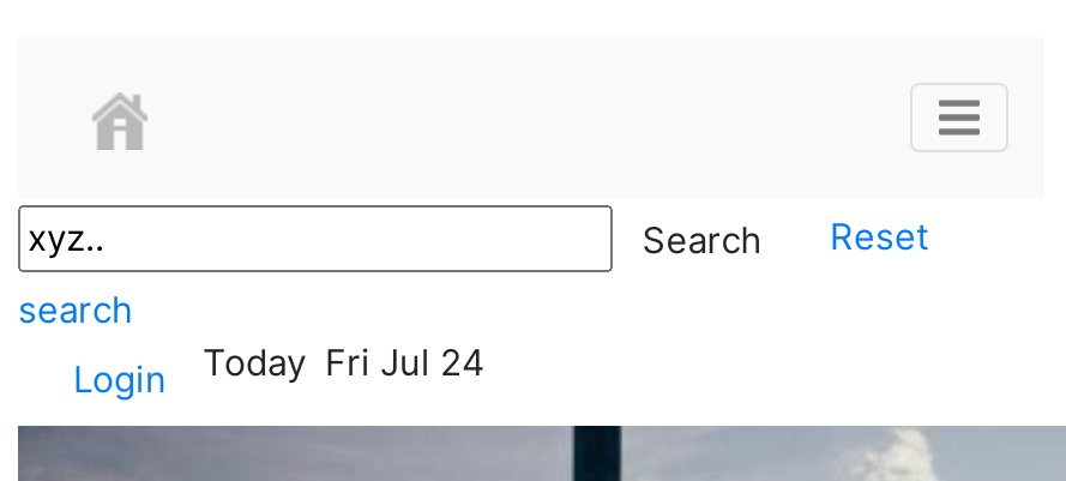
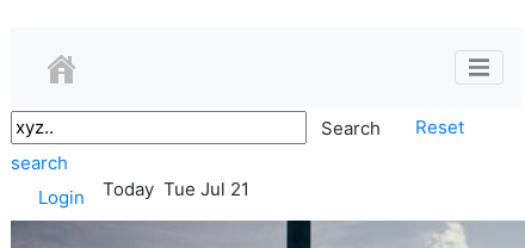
[73,338,486,402] Login Today Fri Jul 24 -> [38,177,249,209] Login Today Tue Jul 21

